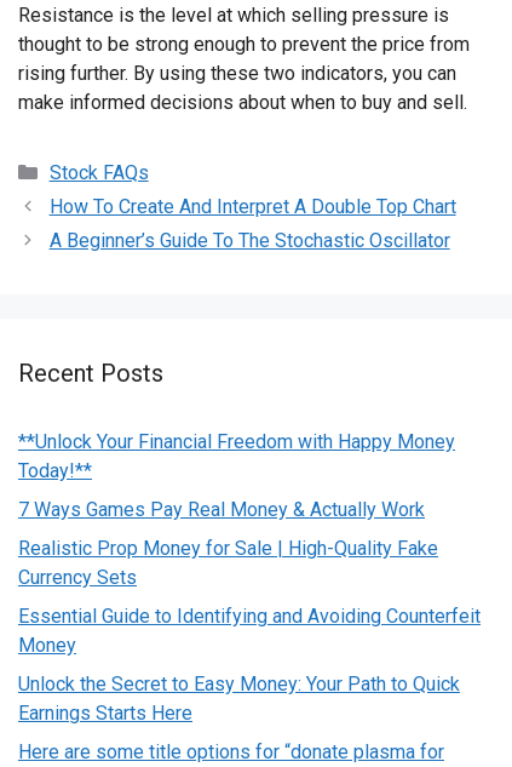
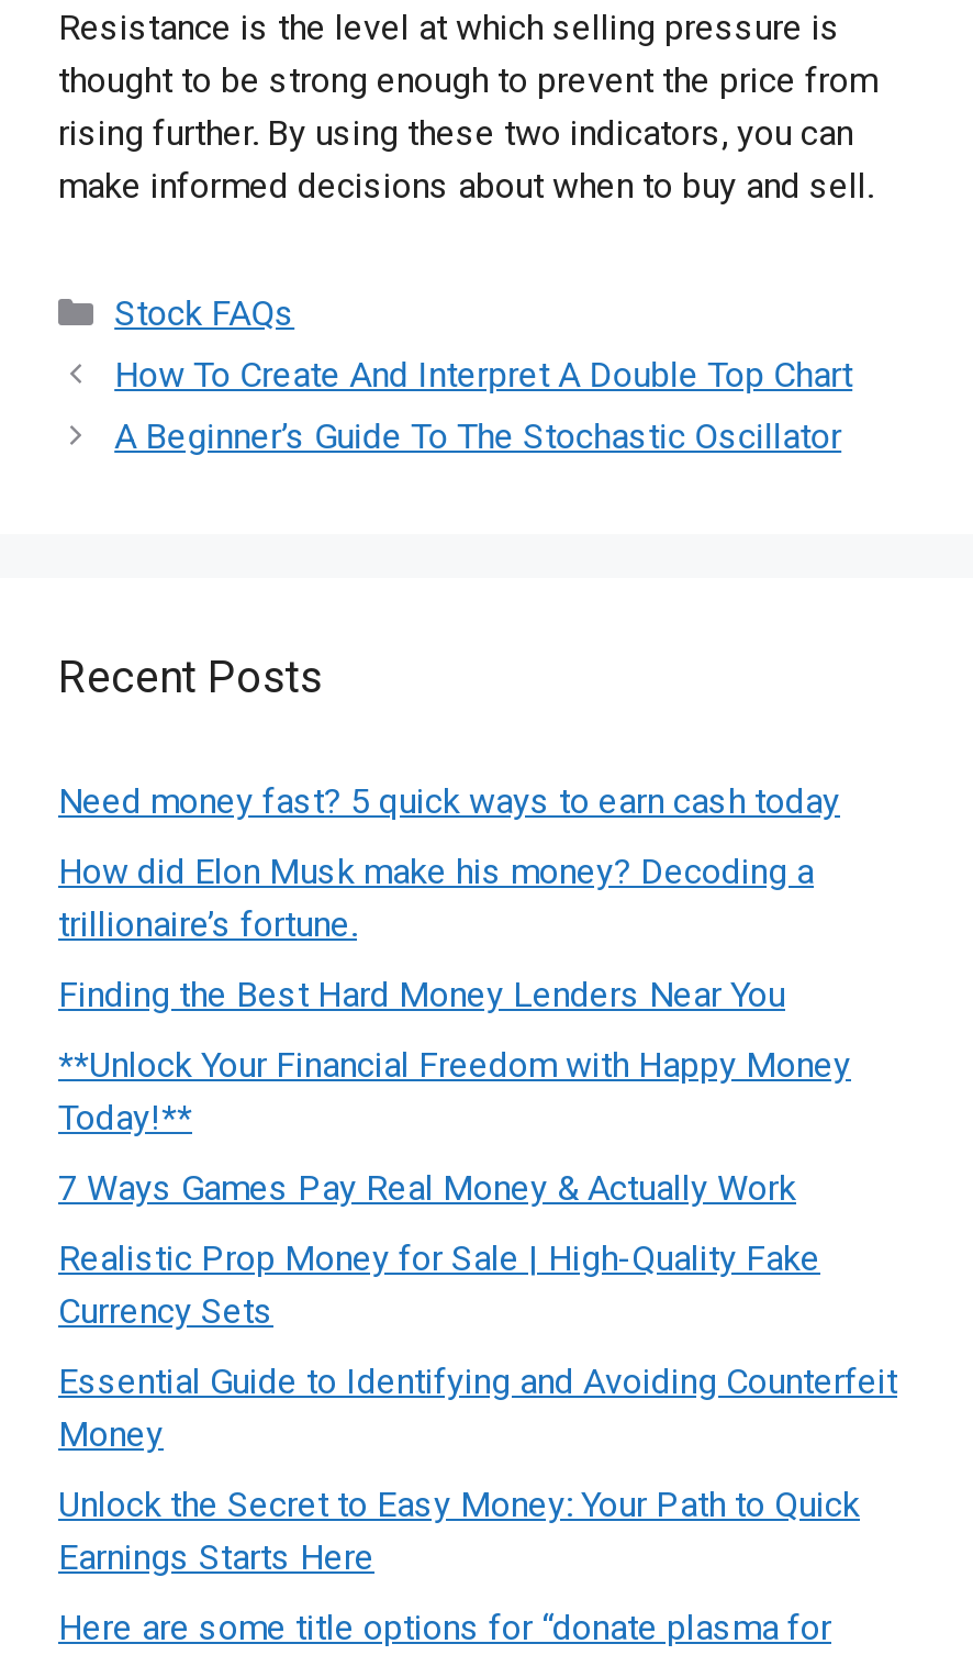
none -> [58,780,840,1015] Need money fast? 5 quick ways to earn cash today | How did Elon Musk make his money? Decoding a | trillionaire’s fortune. | Finding the Best Hard Money Lenders Near You

